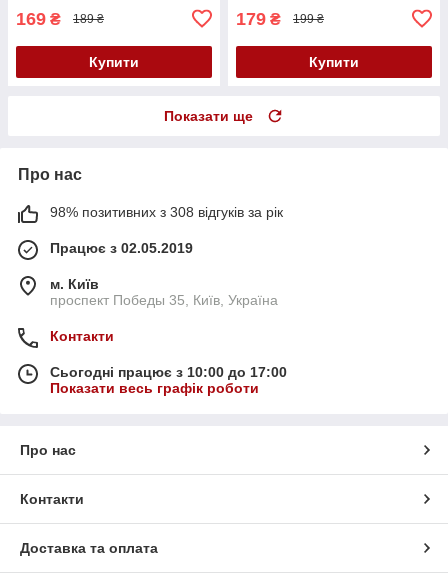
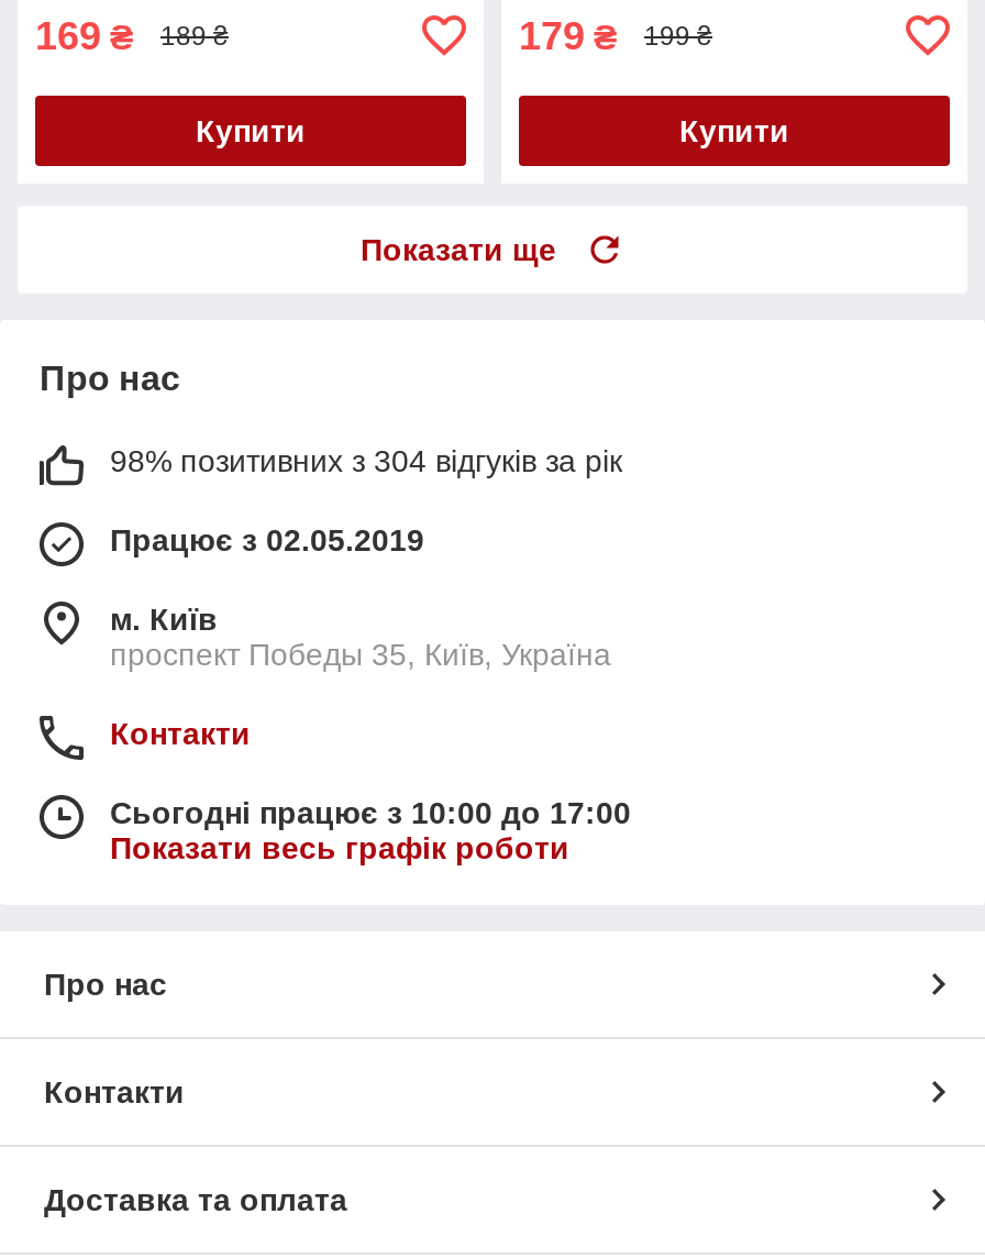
[50,204,283,220] 98% позитивних з 308 відгуків за рік -> [110,443,622,478] 98% позитивних з 304 відгуків за рік

